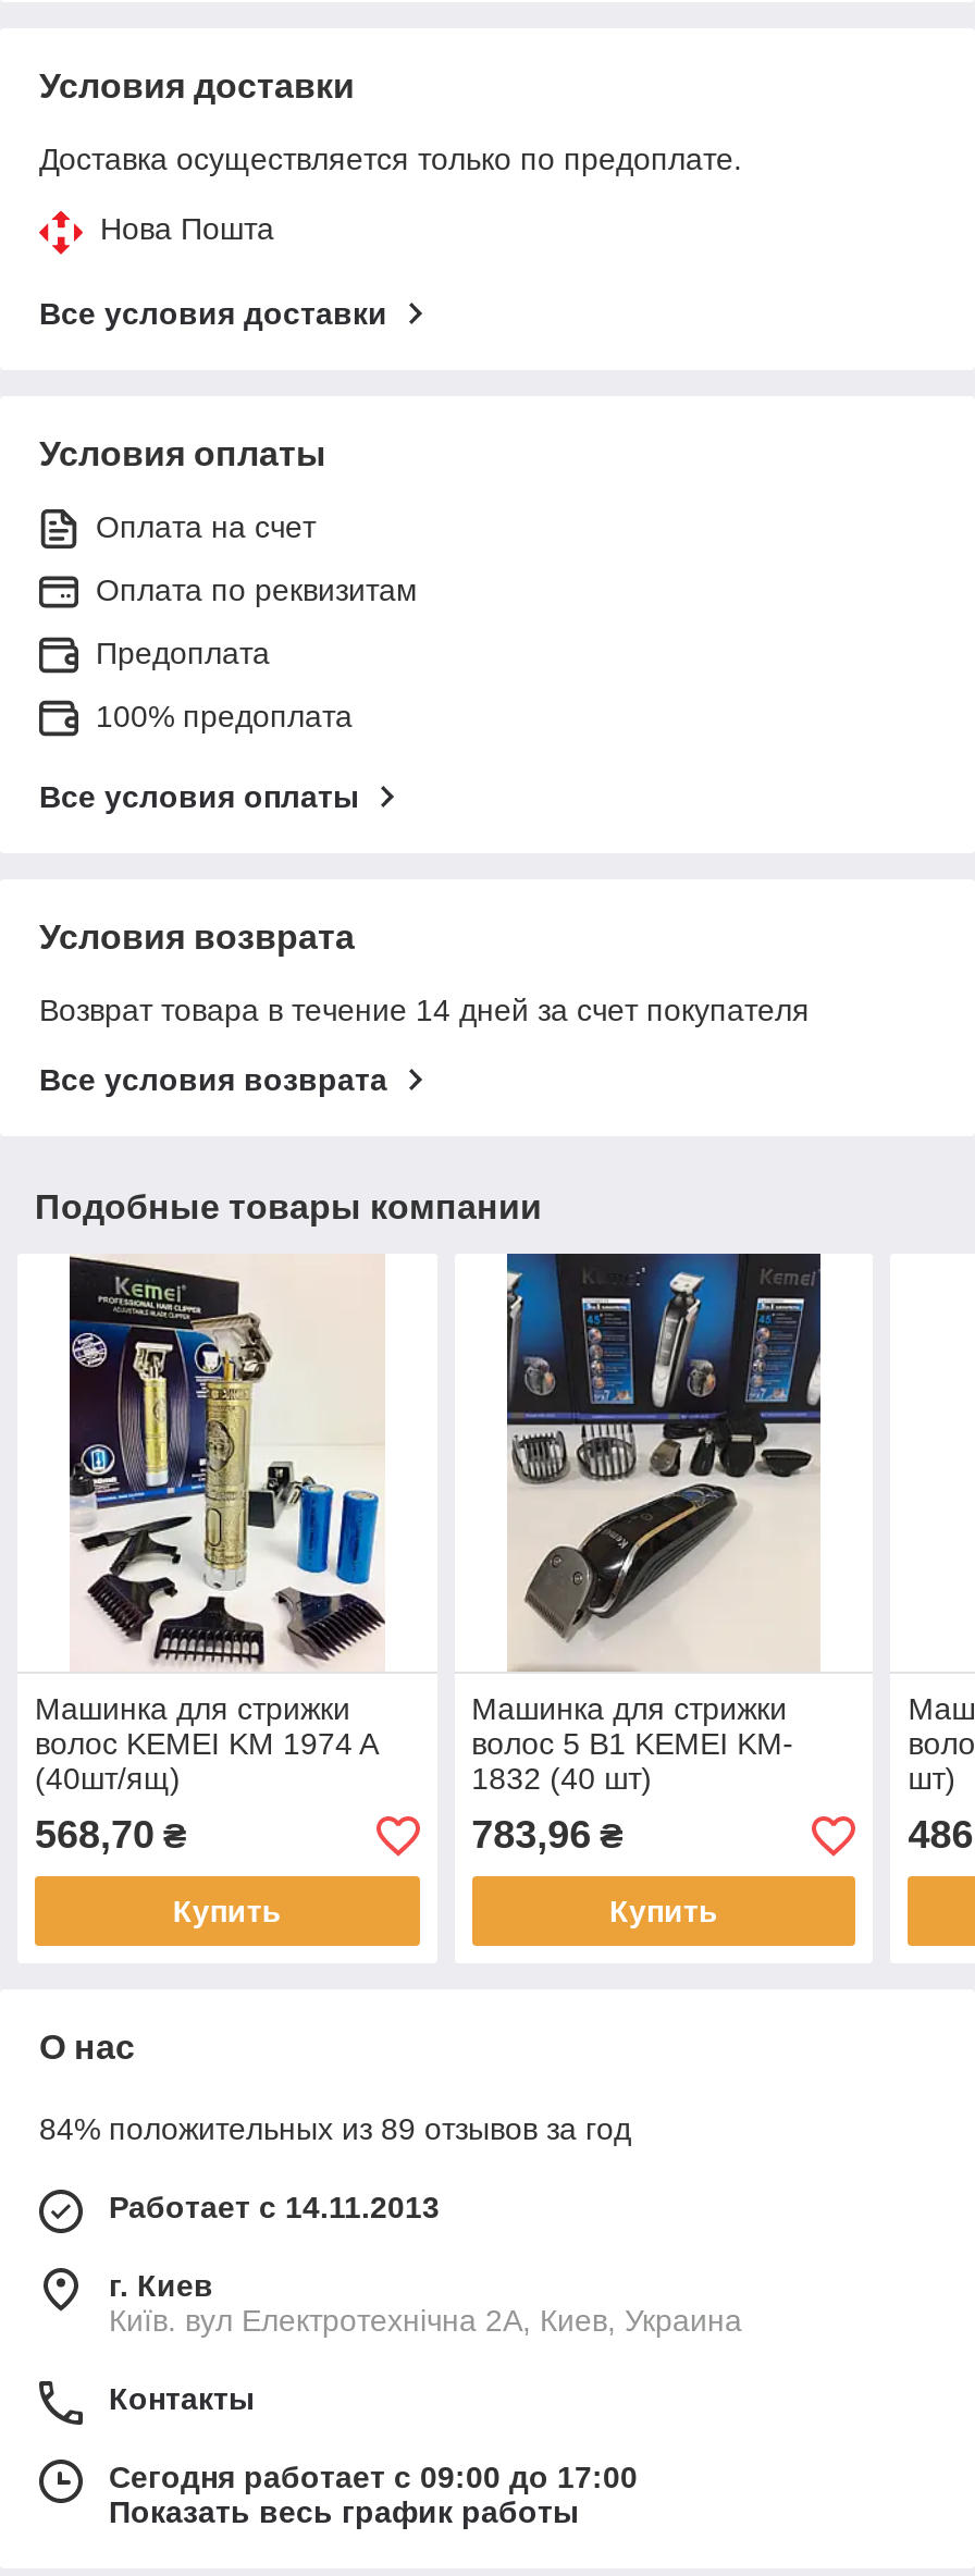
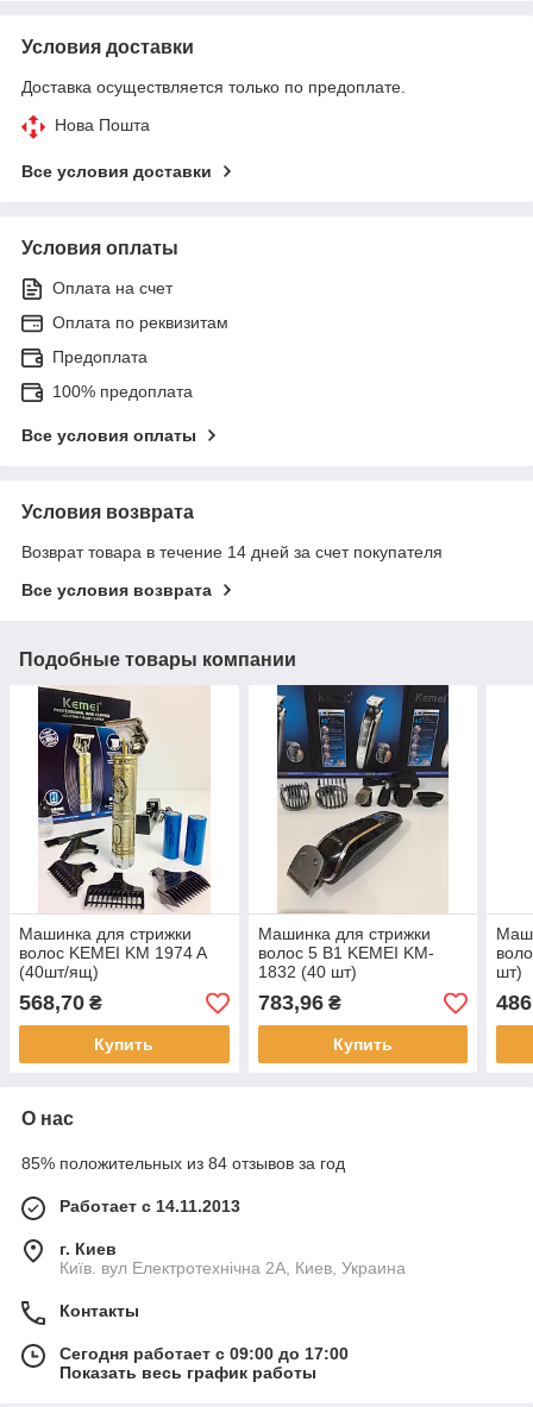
[39,2112,631,2147] 84% положительных из 89 отзывов за год -> [21,1154,345,1173] 85% положительных из 84 отзывов за год

